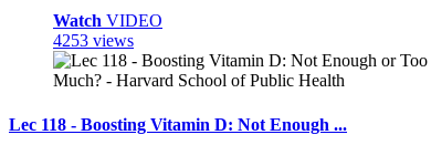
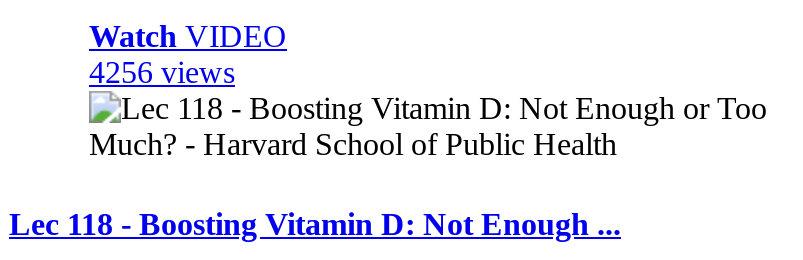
[53,31,134,50] 4253 views -> [89,56,235,90] 4256 views

